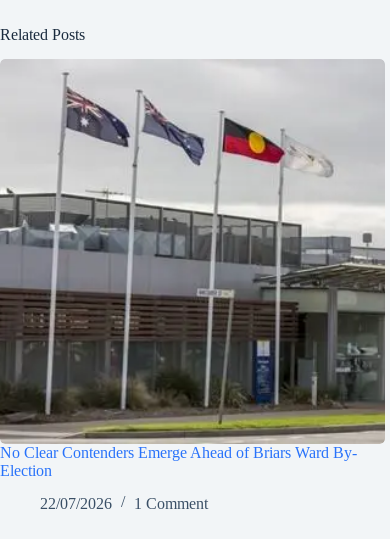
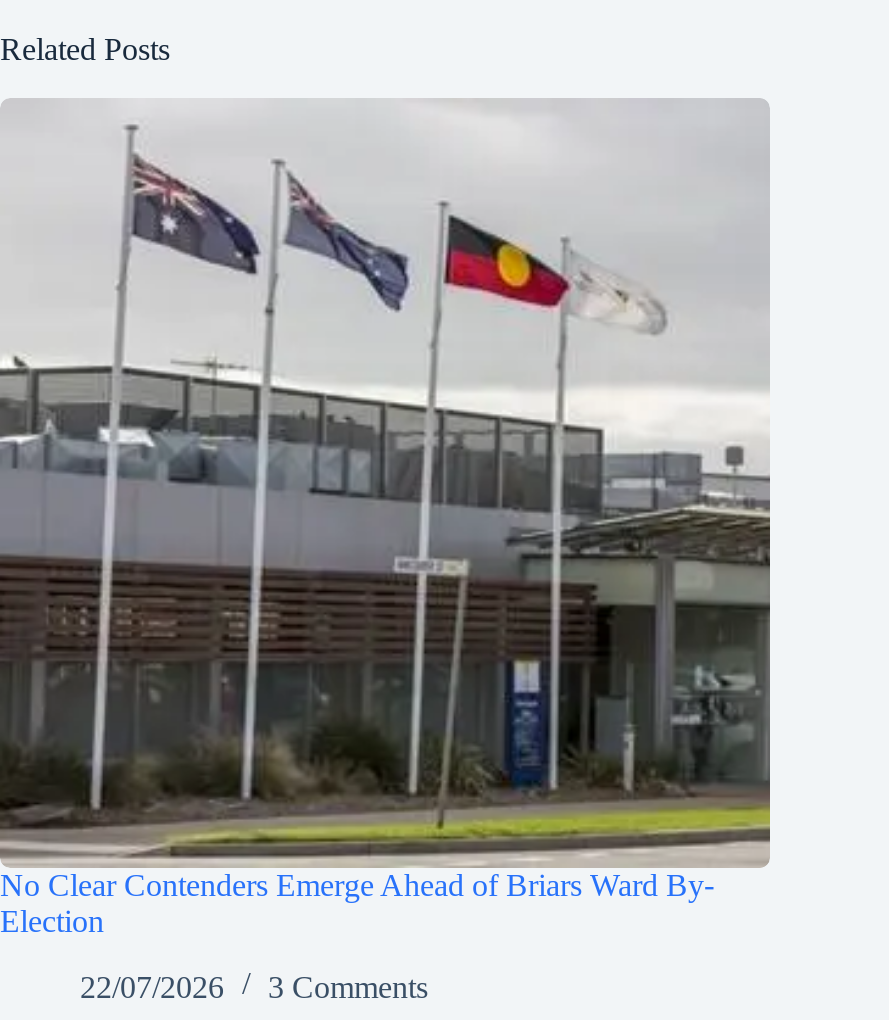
[40,495,208,512] 22/07/2026 1 Comment -> [80,970,428,1004] 22/07/2026 3 Comments

